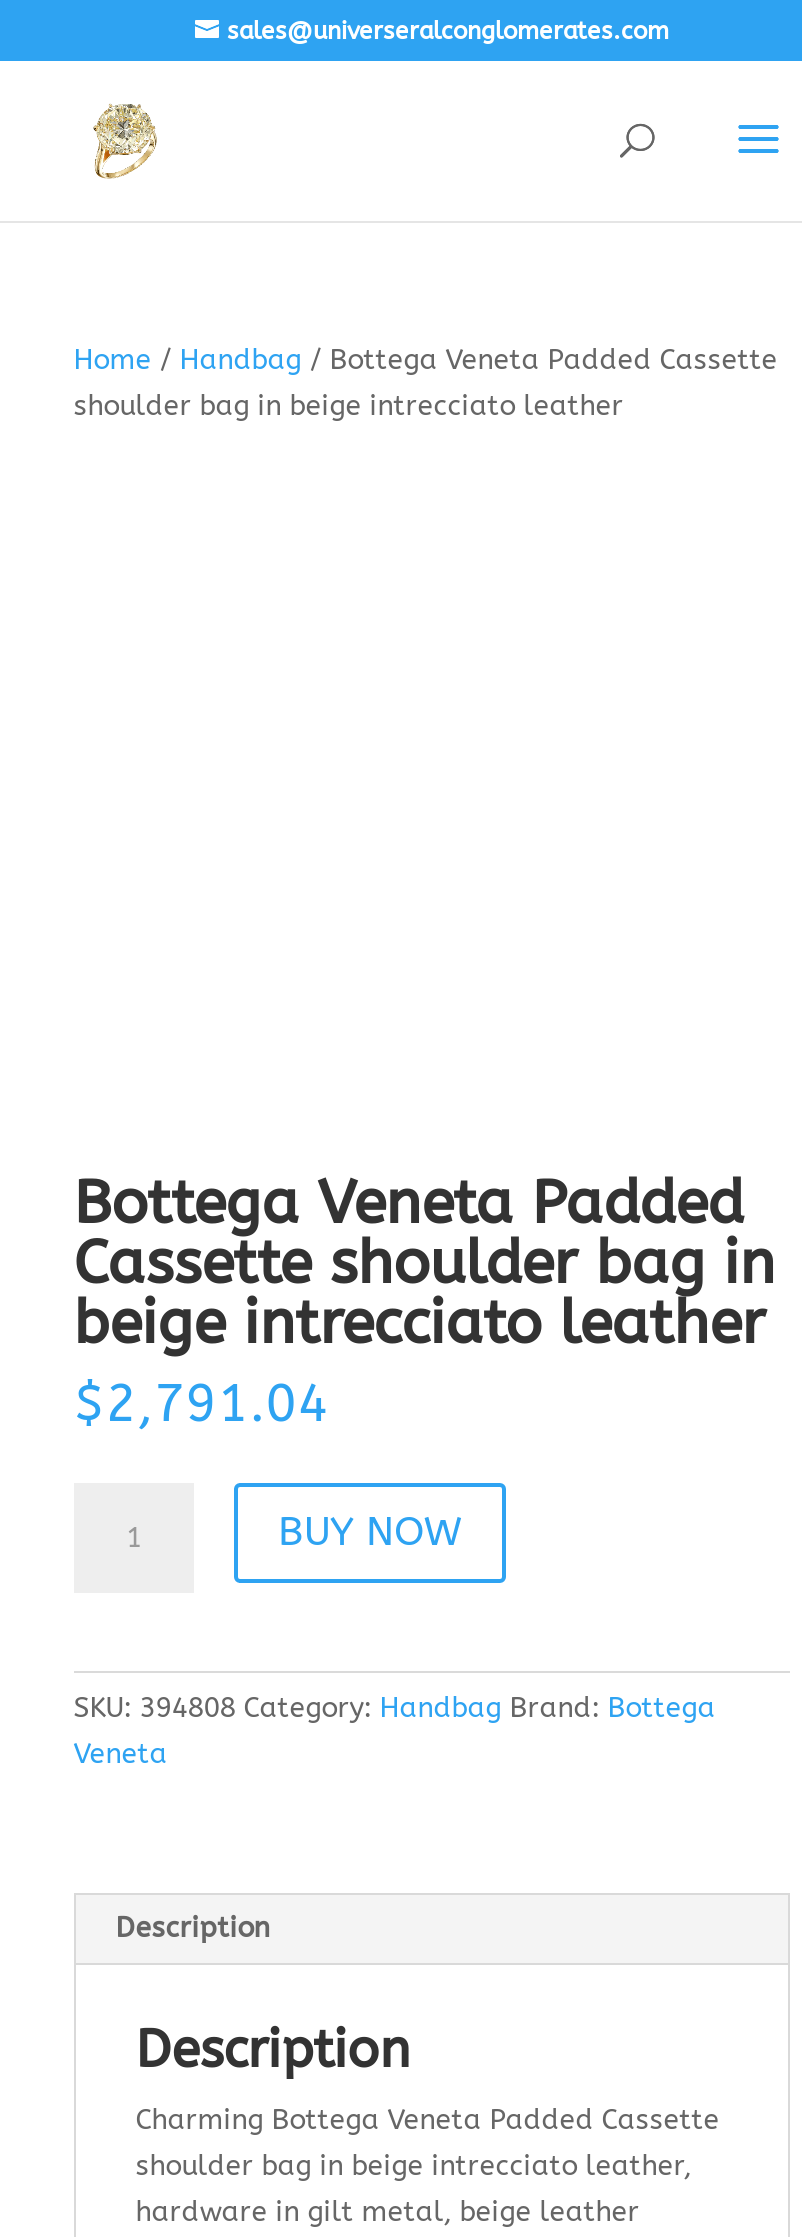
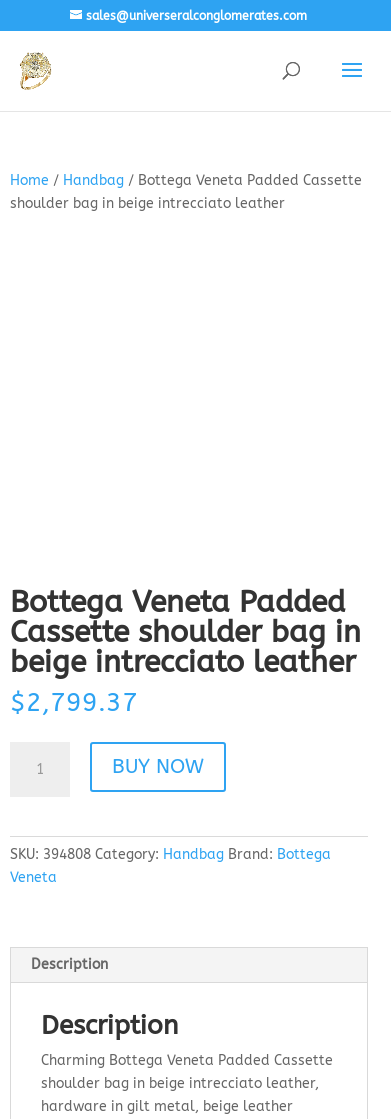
[74,1374,330,1436] $2,791.04 -> [10,687,138,718] $2,799.37

